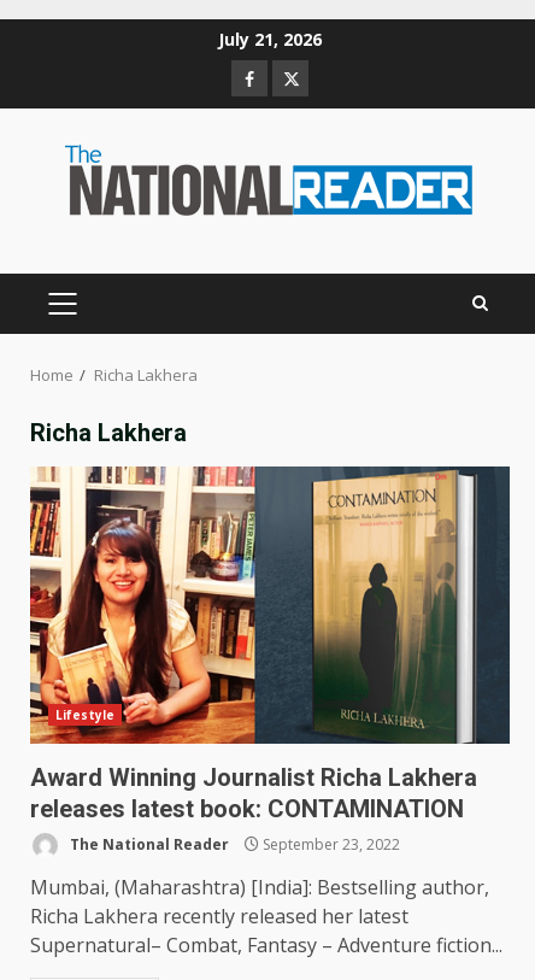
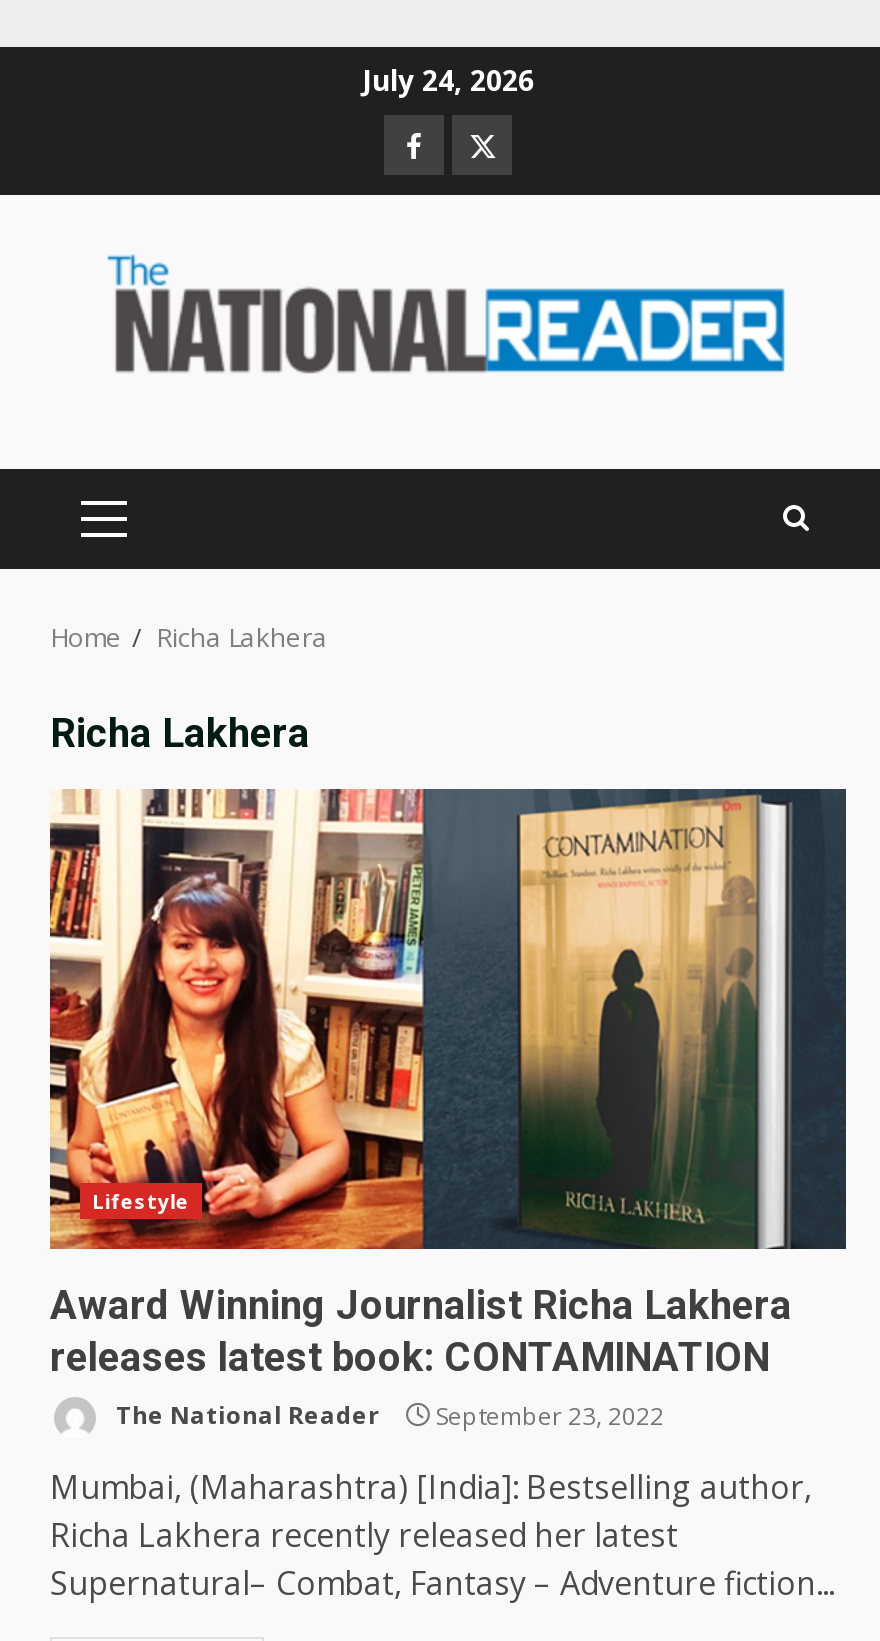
[218,28,322,51] July 21, 2026 -> [362,61,534,99] July 24, 2026

